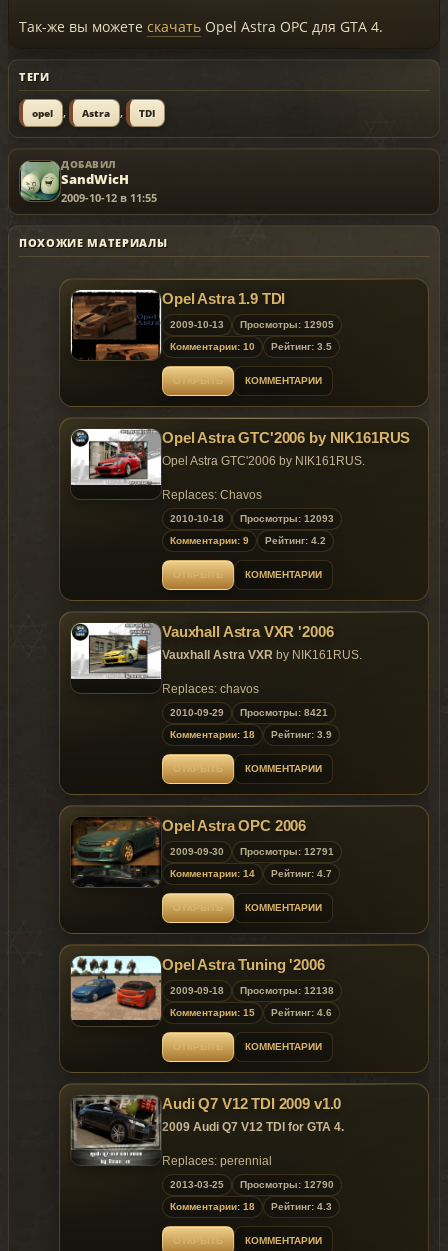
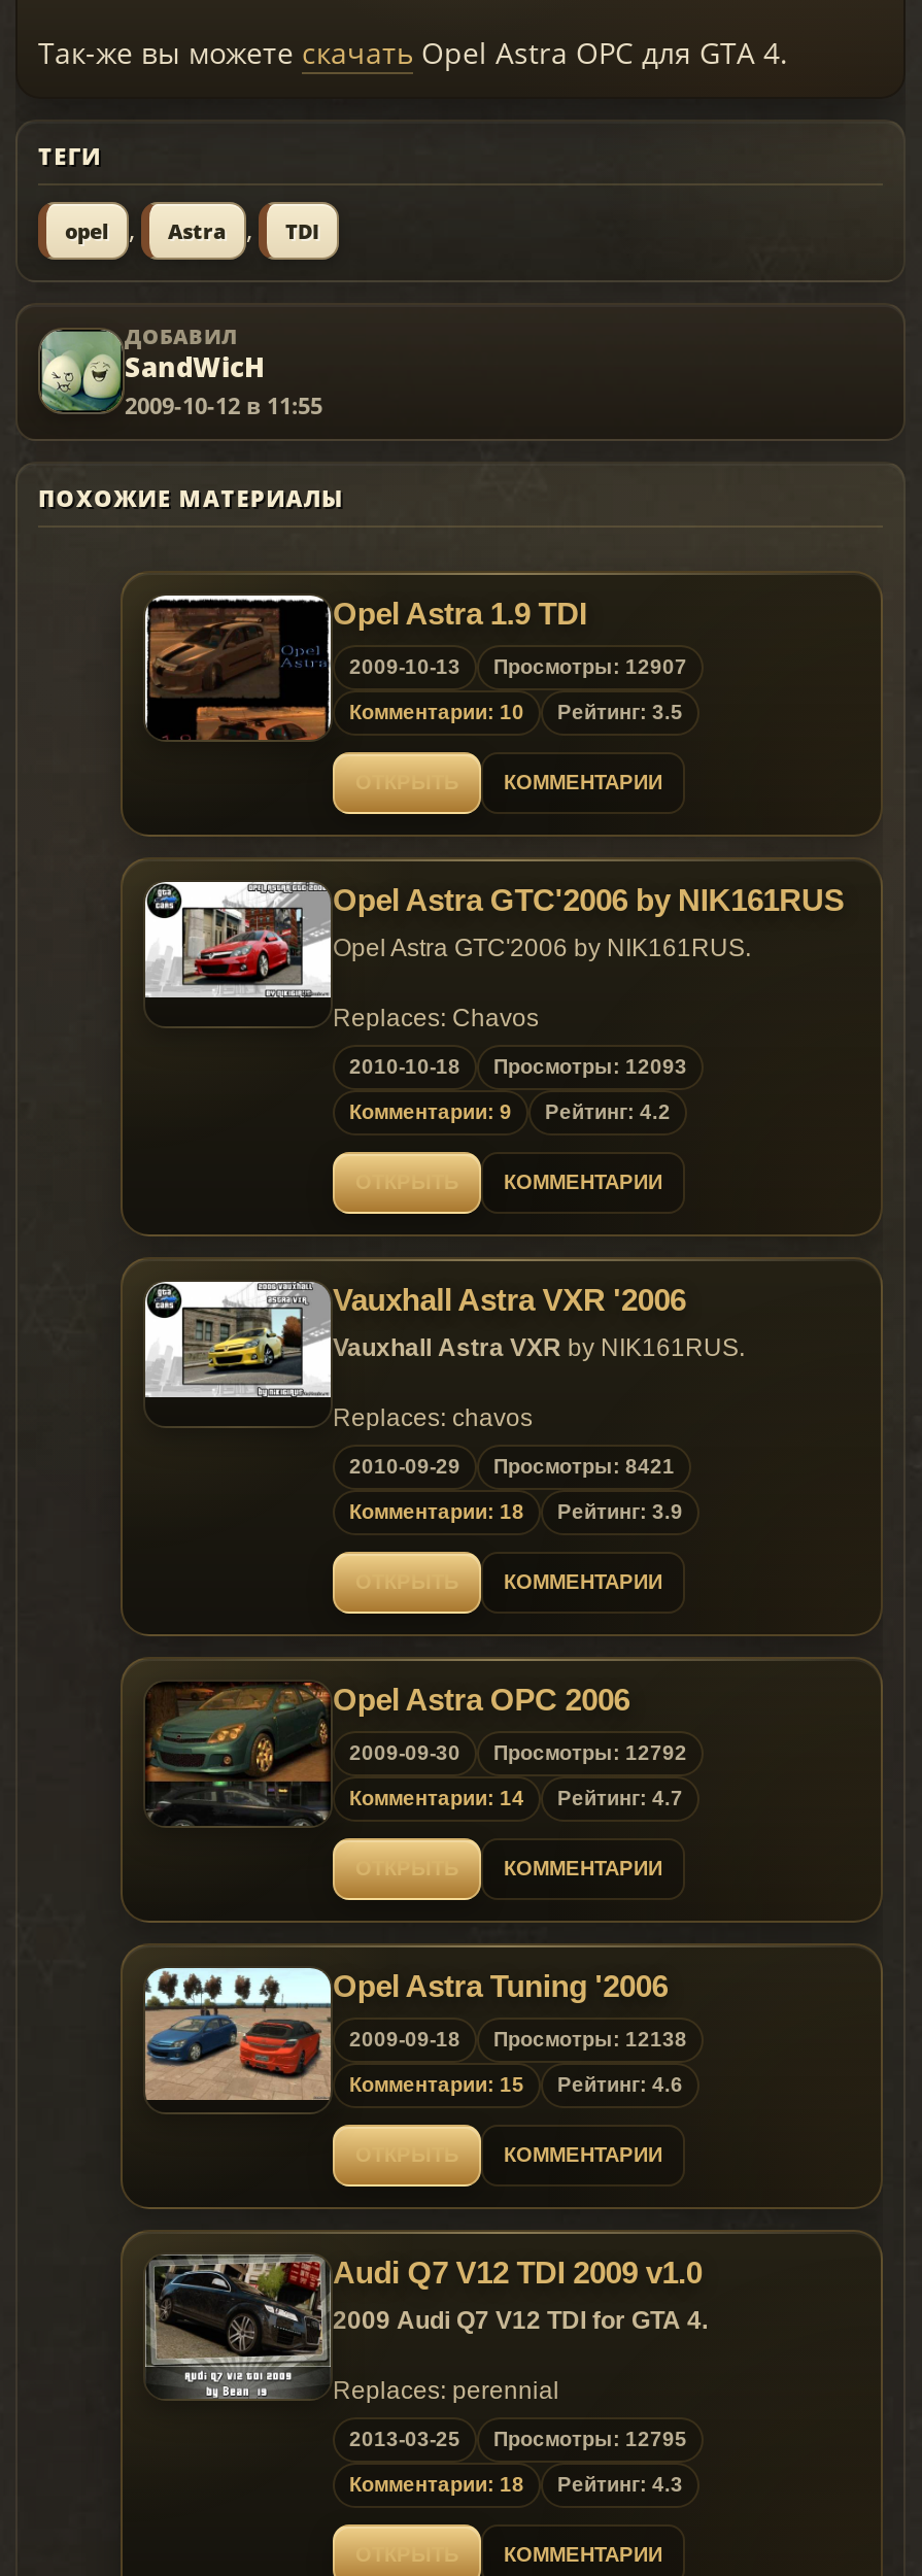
[170,319,334,330] 2009-10-13 Просмотры: 12905 -> [349,655,687,677] 2009-10-13 Просмотры: 12907
[170,846,334,857] 2009-09-30 Просмотры: 12791 -> [349,1741,687,1763] 2009-09-30 Просмотры: 12792
[170,1179,334,1190] 2013-03-25 Просмотры: 12790 -> [349,2427,687,2449] 2013-03-25 Просмотры: 12795

